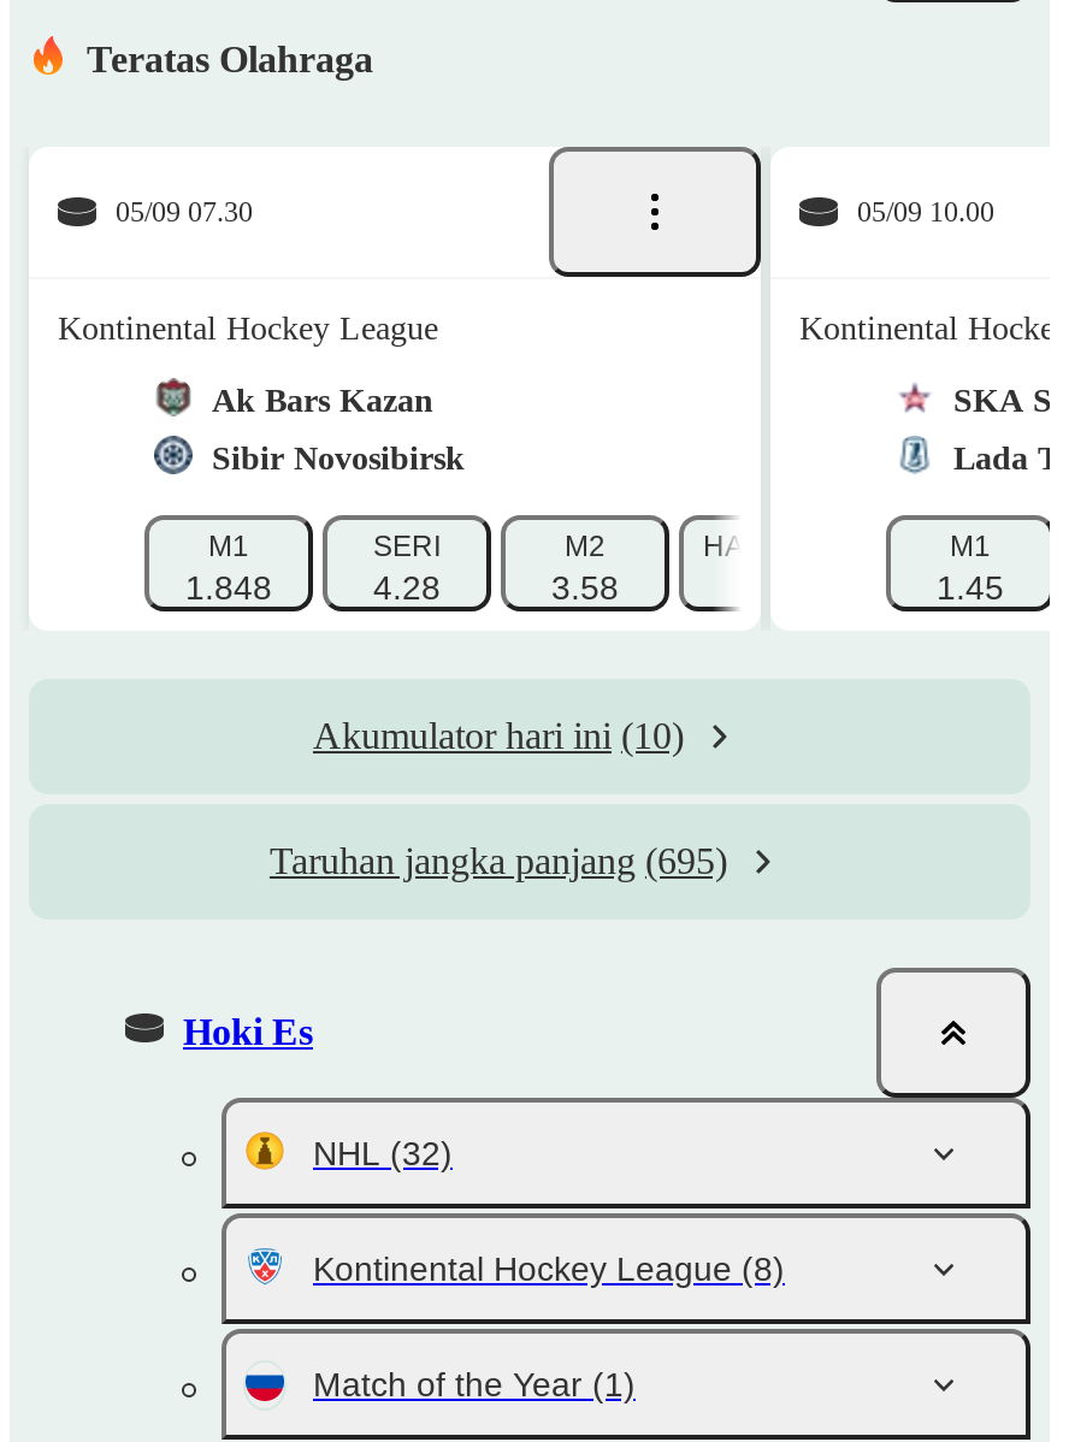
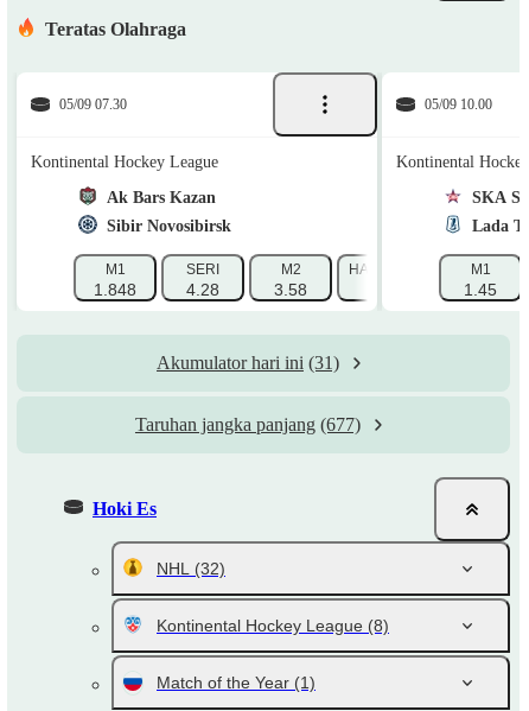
[313,715,684,756] Akumulator hari ini (10) -> [157,353,339,373] Akumulator hari ini (31)
[270,840,727,881] Taruhan jangka panjang (695) -> [135,414,361,434] Taruhan jangka panjang (677)

